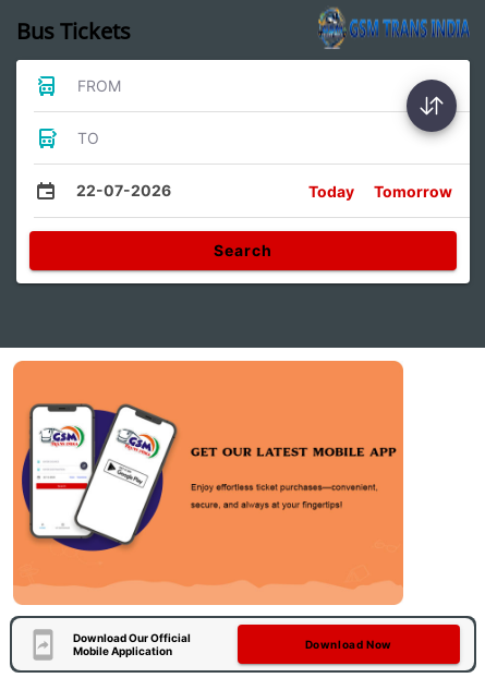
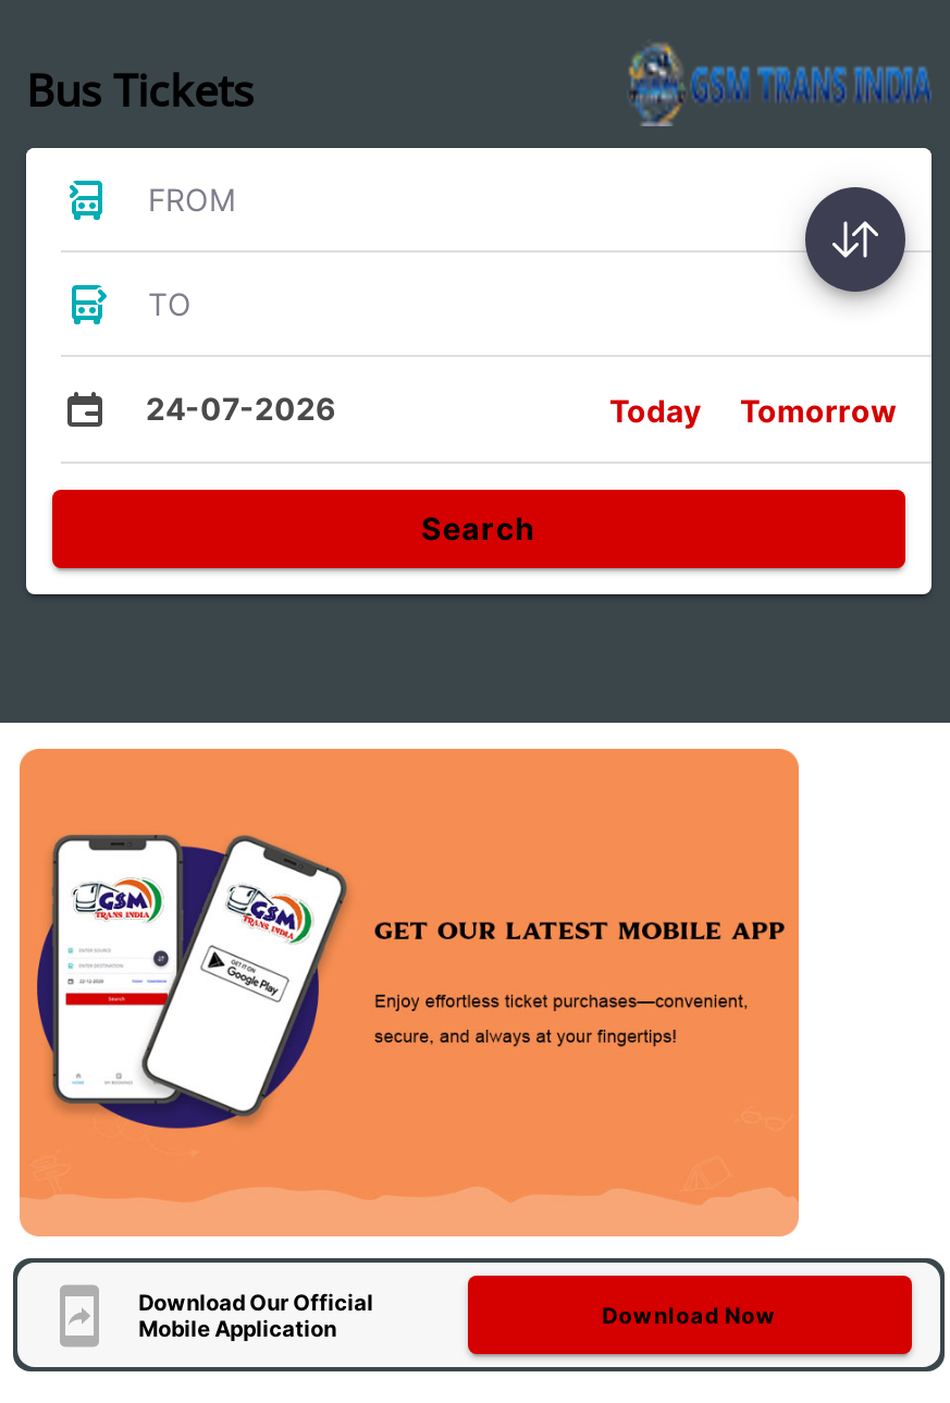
[76,181,171,199] 22-07-2026 -> [146,390,335,427] 24-07-2026

